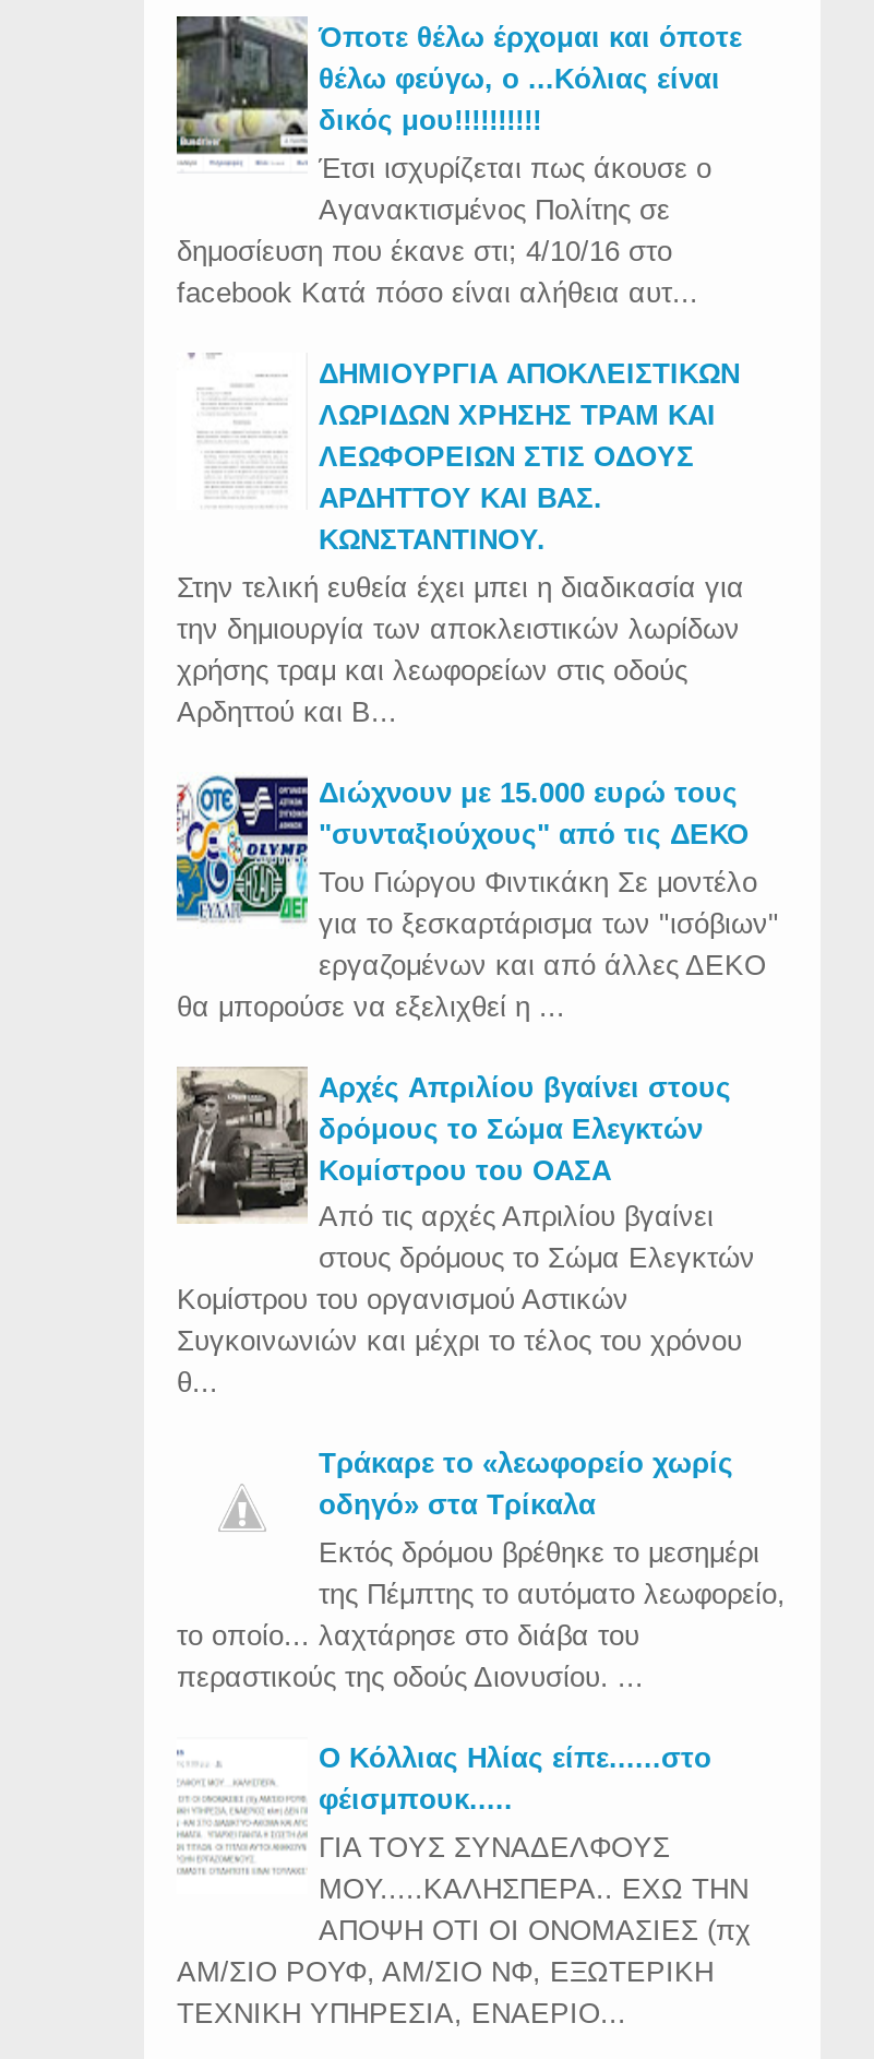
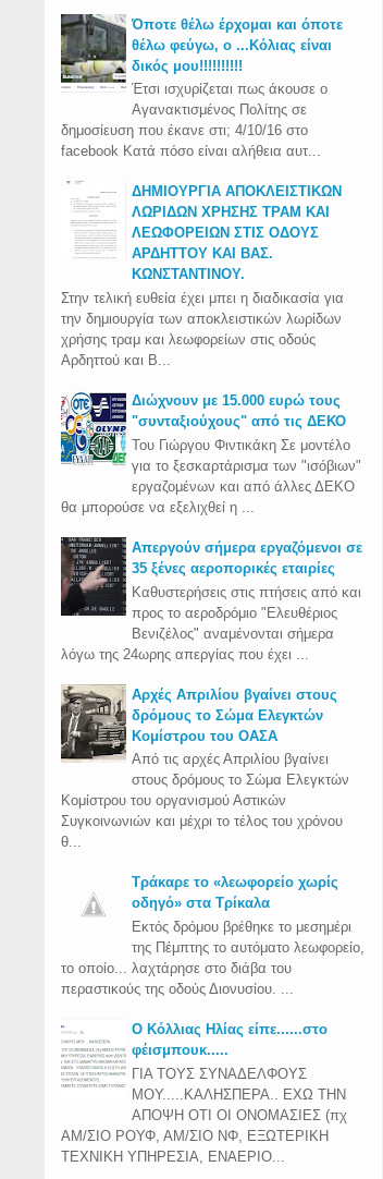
none -> [60,536,362,662] [image] | Απεργούν σήμερα εργαζόμενοι σε | 35 ξένες αεροπορικές εταιρίες | Καθυστερήσεις στις πτήσεις από και | προς το αεροδρόμιο "Ελευθέριος | Βενιζέλος" αναμένονται σήμερα | λόγω της 24ωρης απεργίας που έχει ...

